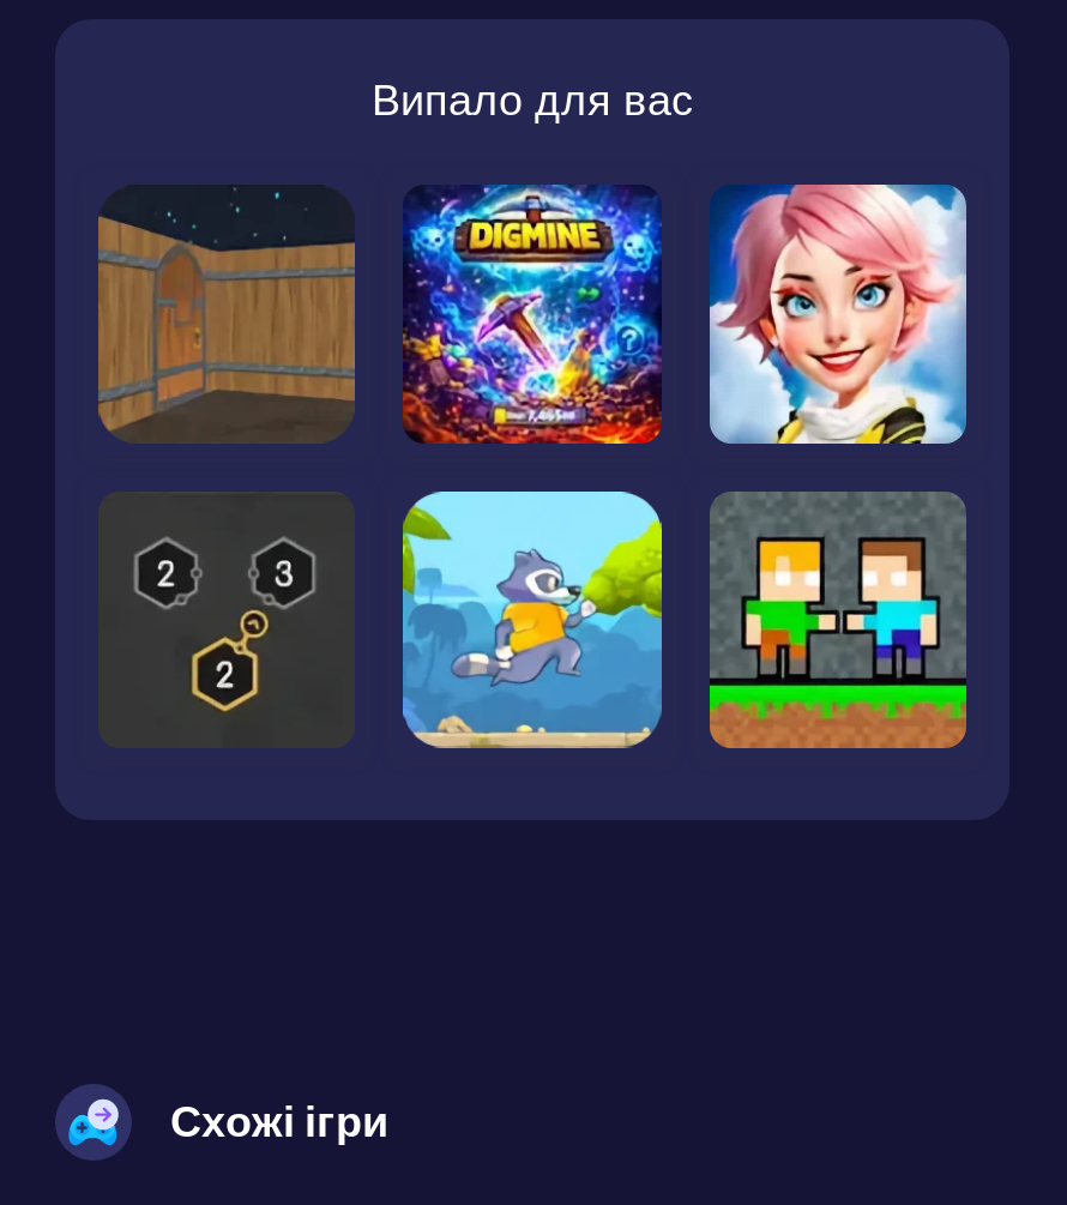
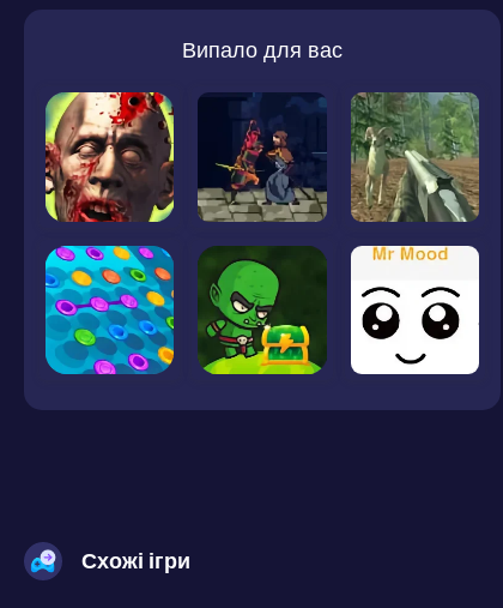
[98,185,357,444] [image] -> [44,91,175,223] [image]
[403,182,662,446] [image] -> [196,92,327,223] [image]
[707,182,969,446] [image] -> [351,91,479,222] [image]
[98,492,355,748] [image] -> [44,245,175,375] [image]
[400,489,664,751] [image] -> [198,245,327,375] [image]
[707,492,969,751] [image] -> [350,245,480,375] [image]

